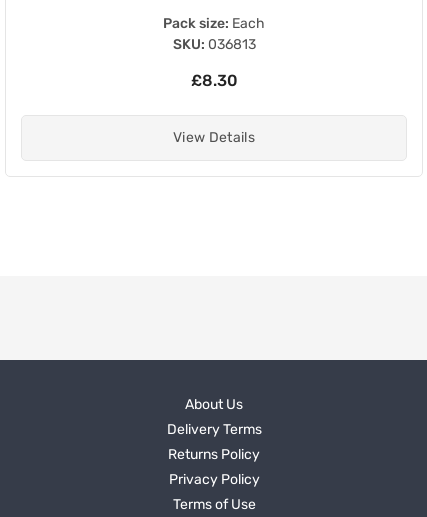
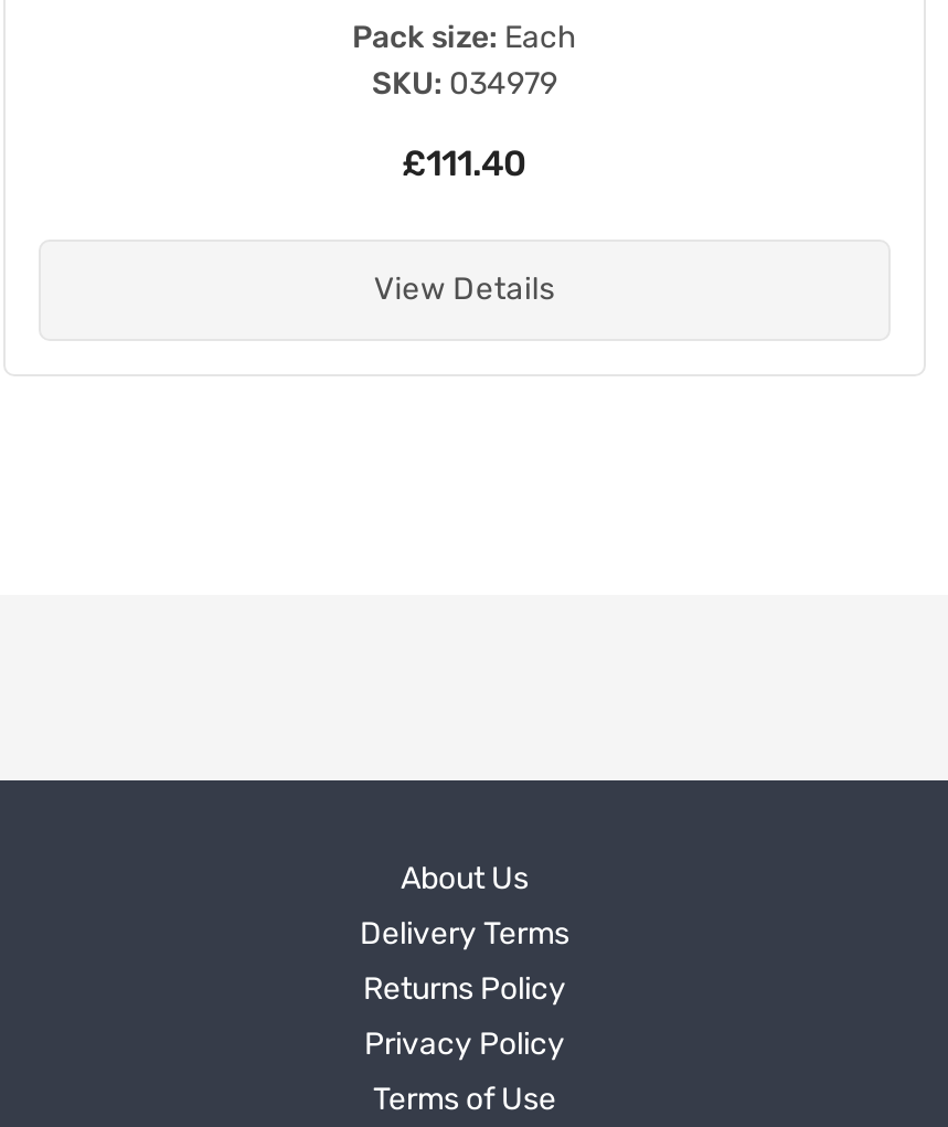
[172,36,255,53] SKU: 036813 -> [372,64,557,102] SKU: 034979
[190,71,237,90] £8.30 -> [402,142,528,183] £111.40

